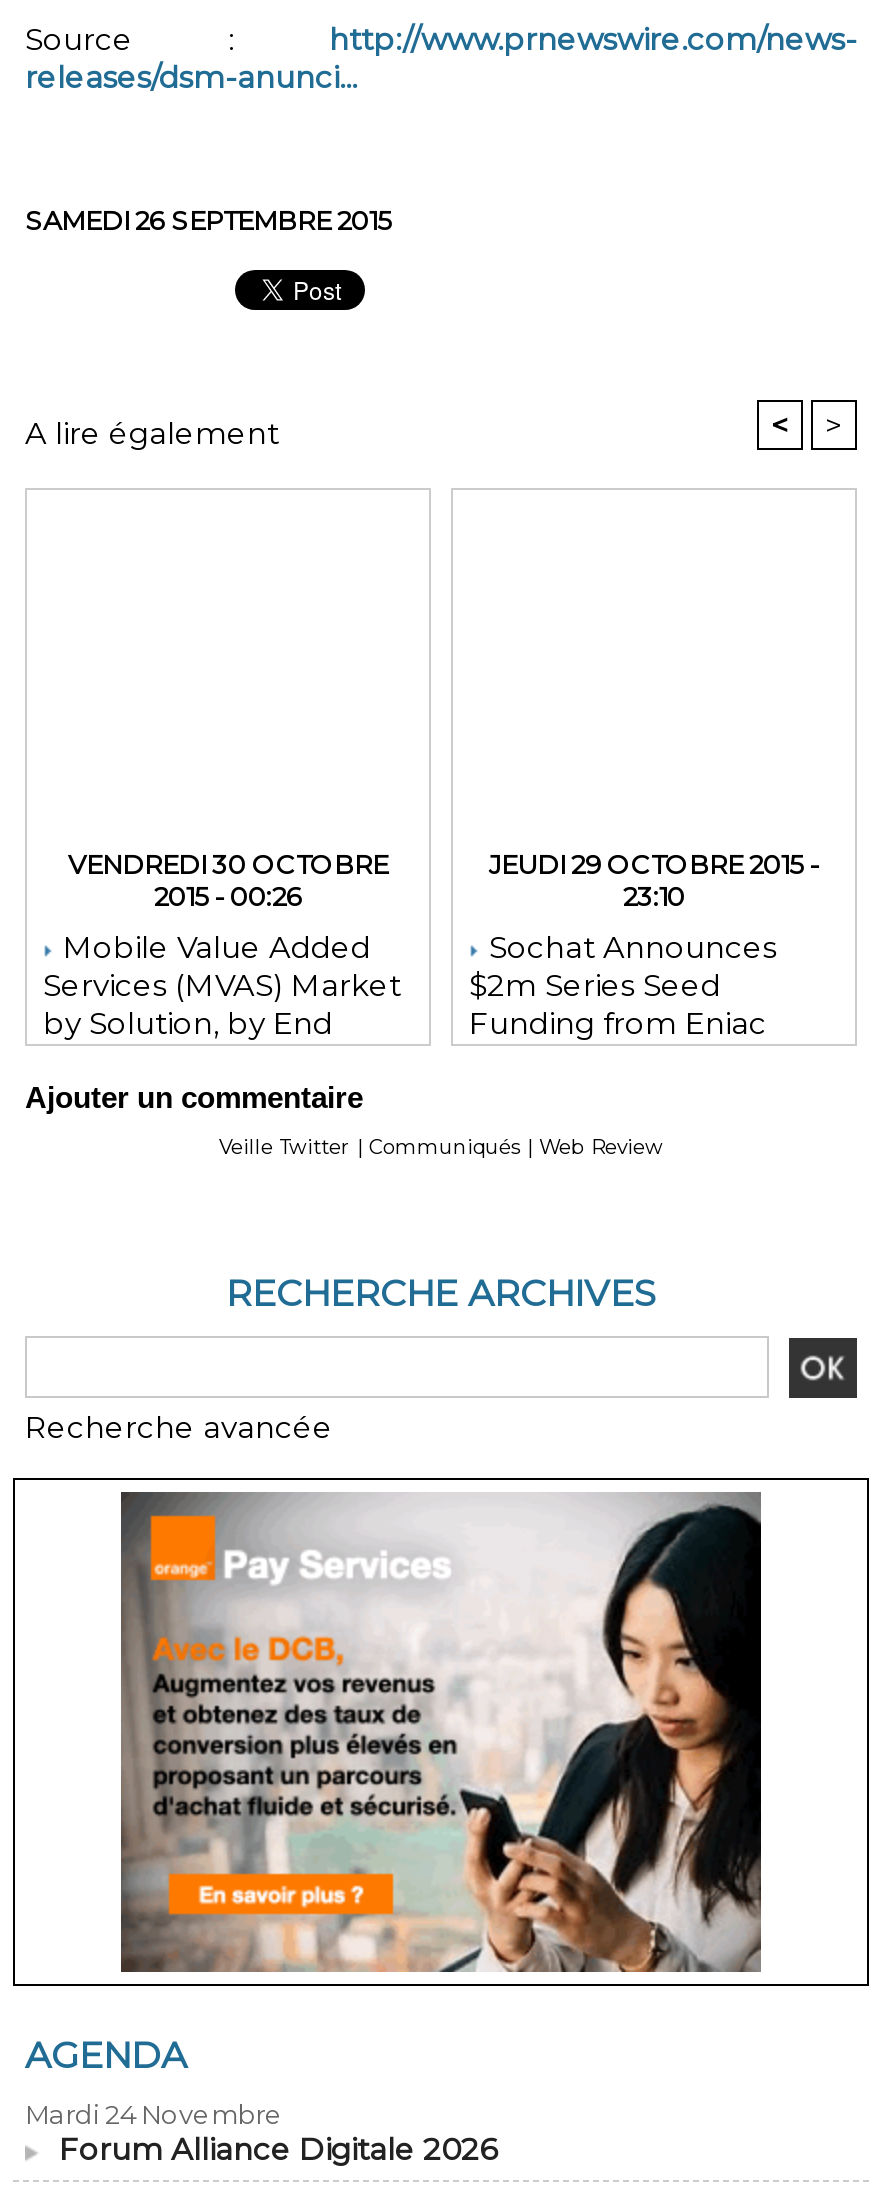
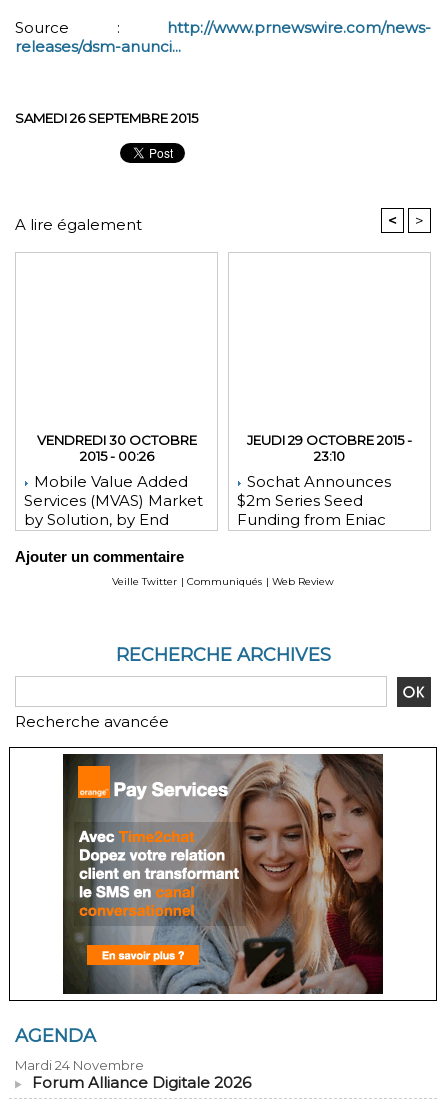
[121,1492,763,1974] [image] -> [63,754,384,995] [image]

